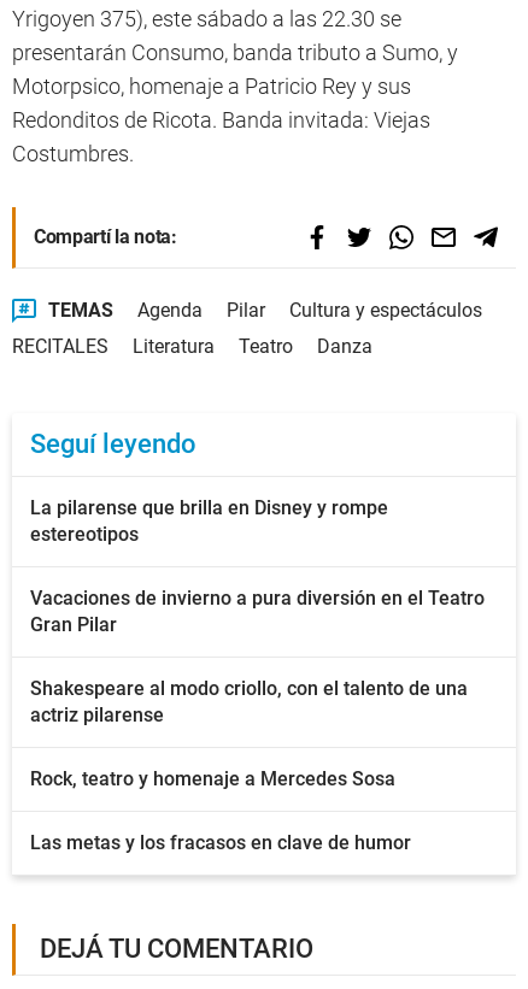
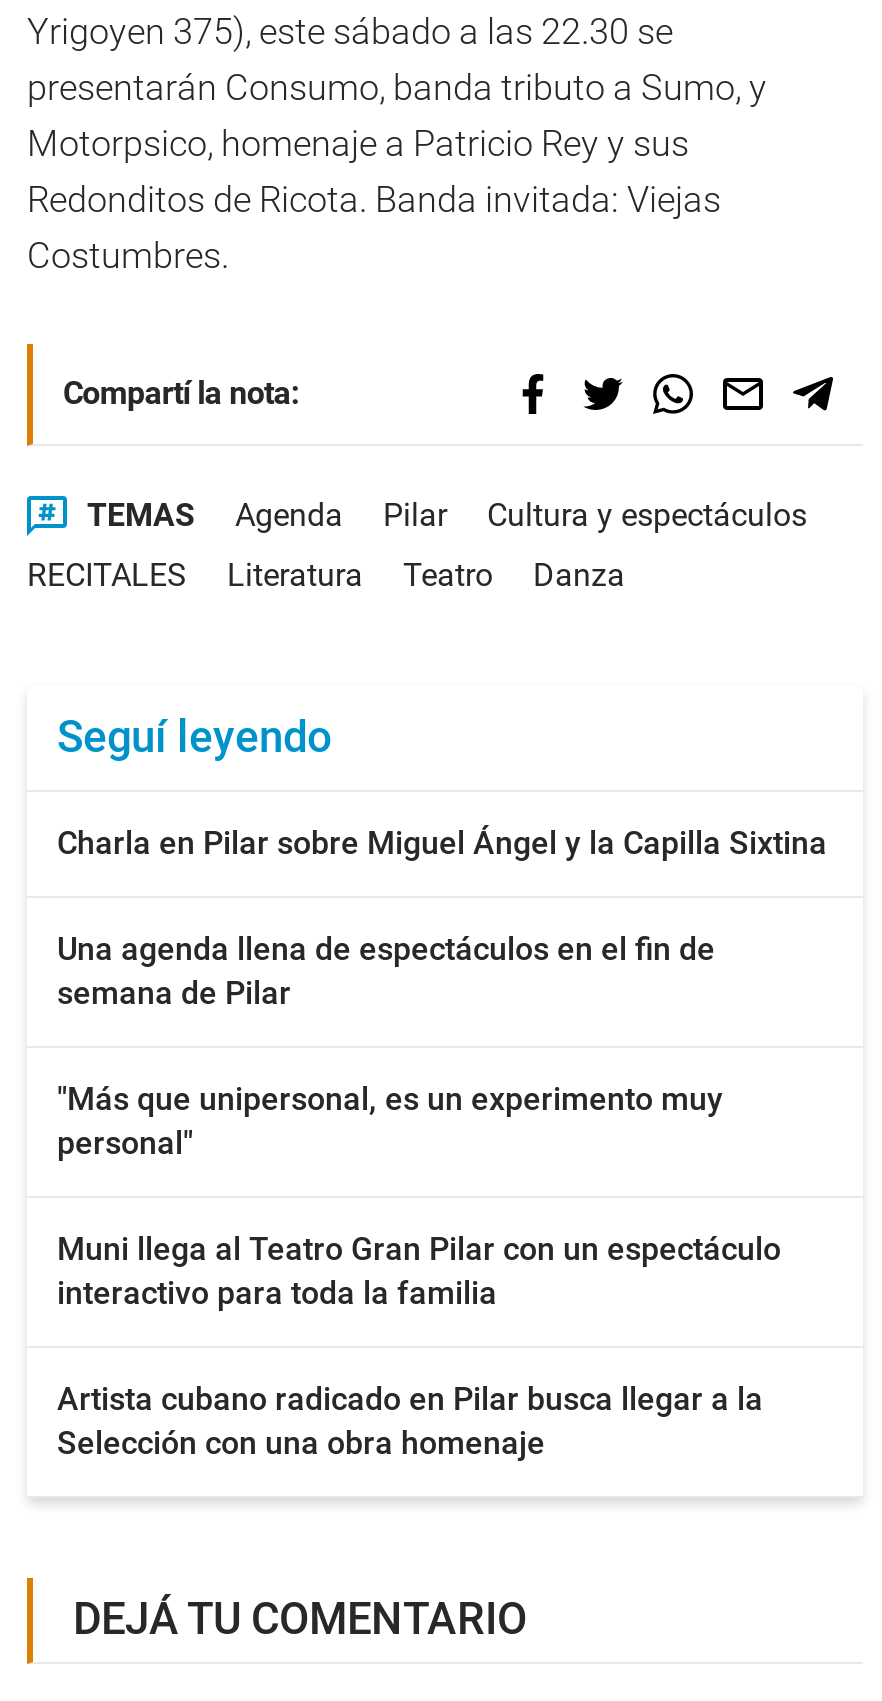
[30,496,388,545] La pilarense que brilla en Disney y rompe | estereotipos -> [57,824,827,862] Charla en Pilar sobre Miguel Ángel y la Capilla Sixtina
[30,586,485,636] Vacaciones de invierno a pura diversión en el Teatro | Gran Pilar -> [57,930,715,1012] Una agenda llena de espectáculos en el fin de | semana de Pilar
[30,677,468,726] Shakespeare al modo criollo, con el talento de una | actriz pilarense -> [57,1080,723,1162] "Más que unipersonal, es un experimento muy | personal"
[30,767,395,790] Rock, teatro y homenaje a Mercedes Sosa -> [57,1230,781,1312] Muni llega al Teatro Gran Pilar con un espectáculo | interactivo para toda la familia
[30,831,411,854] Las metas y los fracasos en clave de humor -> [57,1380,763,1462] Artista cubano radicado en Pilar busca llegar a la | Selección con una obra homenaje

